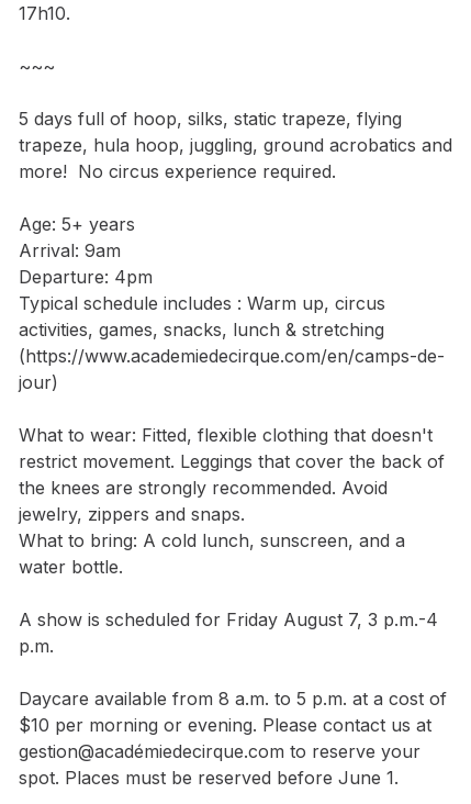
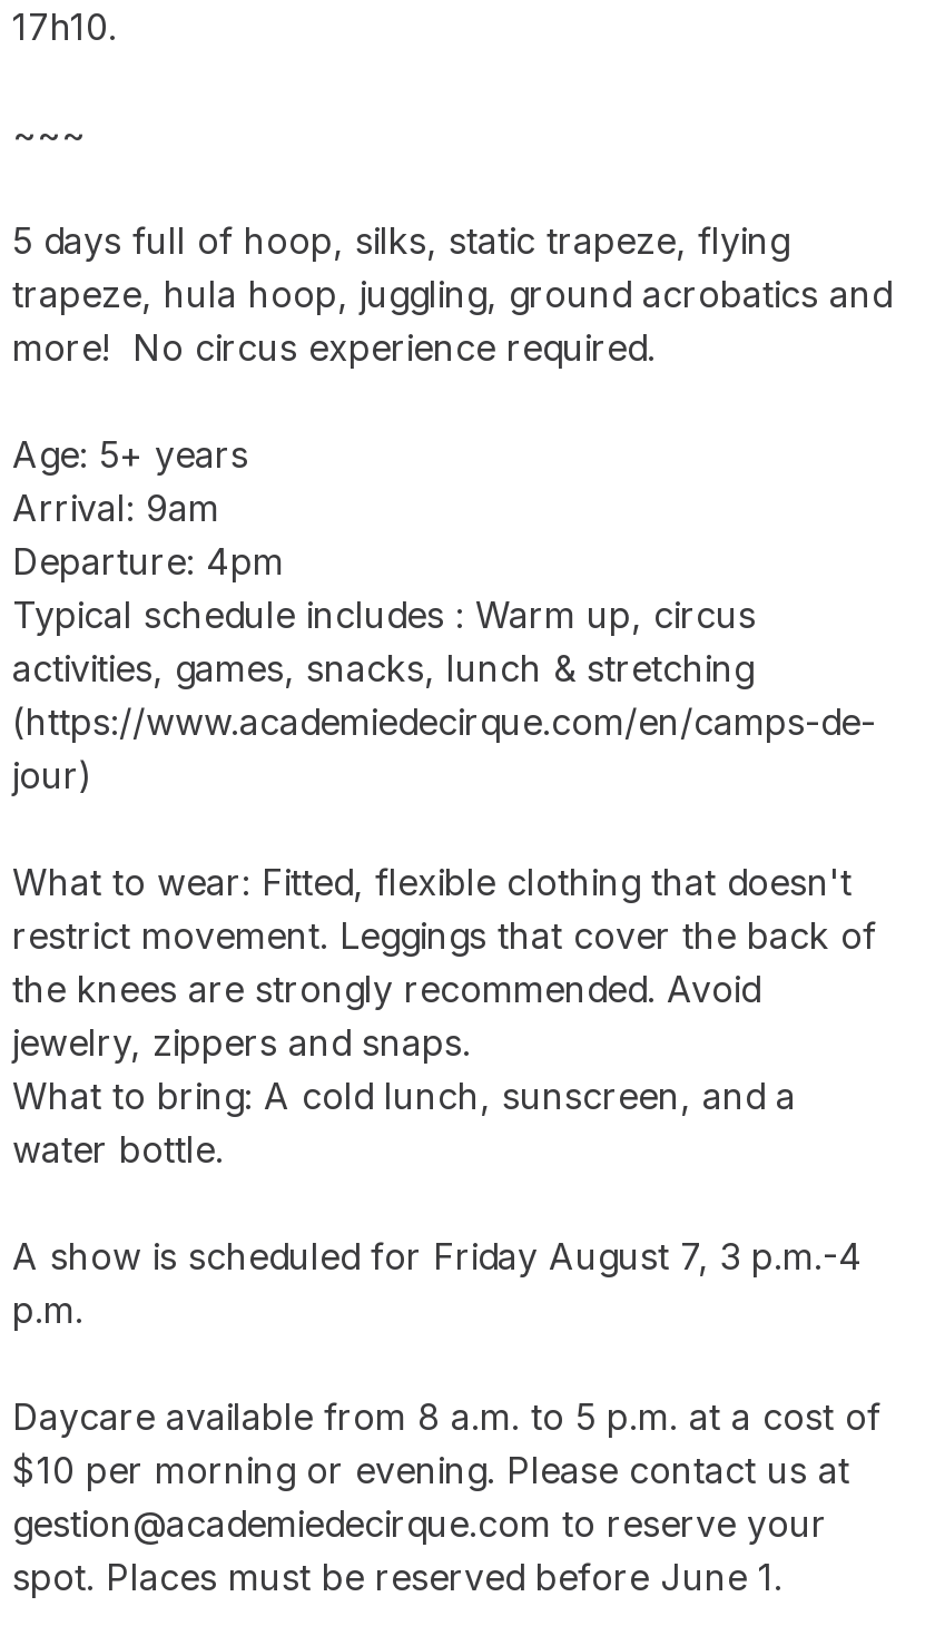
[19,740,420,762] gestion@académiedecirque.com to reserve your -> [12,1501,827,1545] gestion@academiedecirque.com to reserve your

